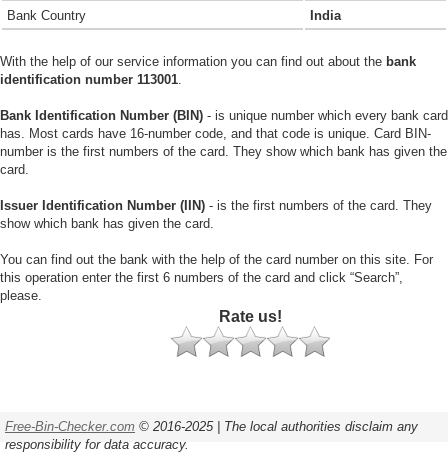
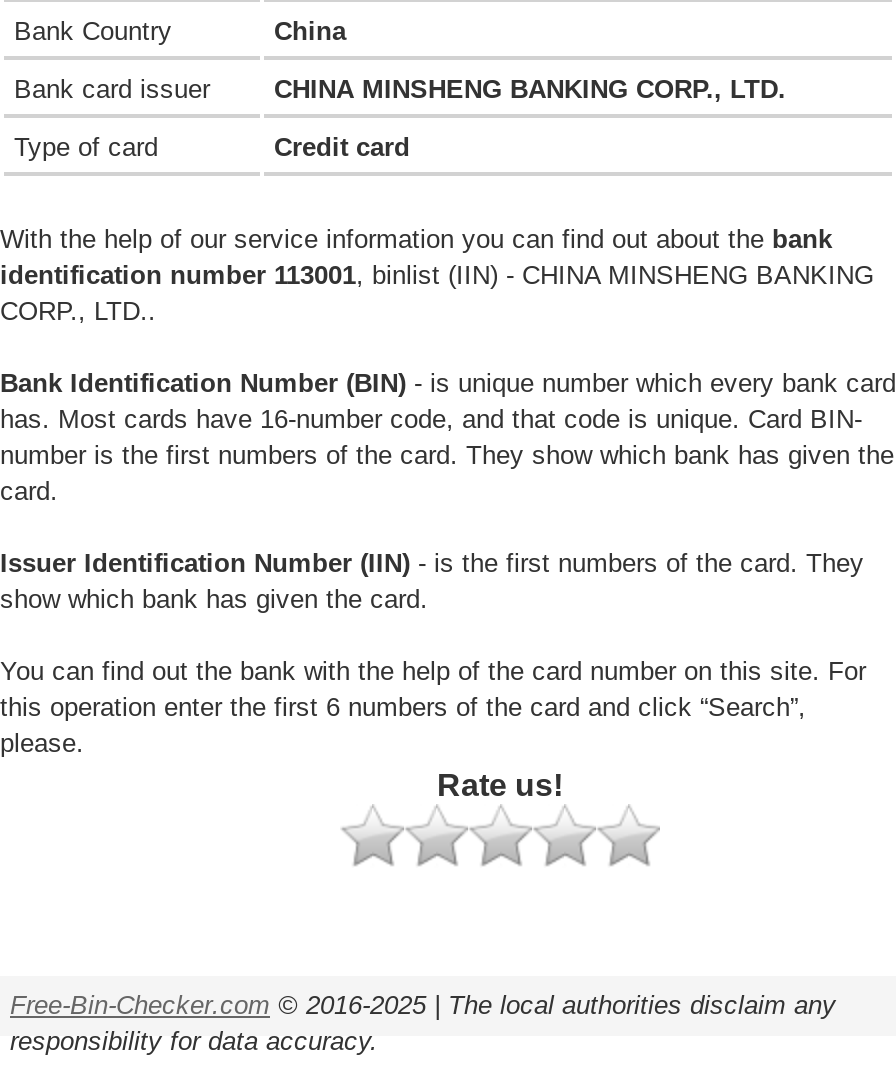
[310,8,341,23] India -> [14,16,786,162] China | Bank card issuer | CHINA MINSHENG BANKING CORP., LTD. | Type of card | Credit card
[0,72,182,87] identification number 113001. -> [0,260,874,326] identification number 113001, binlist (IIN) - CHINA MINSHENG BANKING | CORP., LTD..

